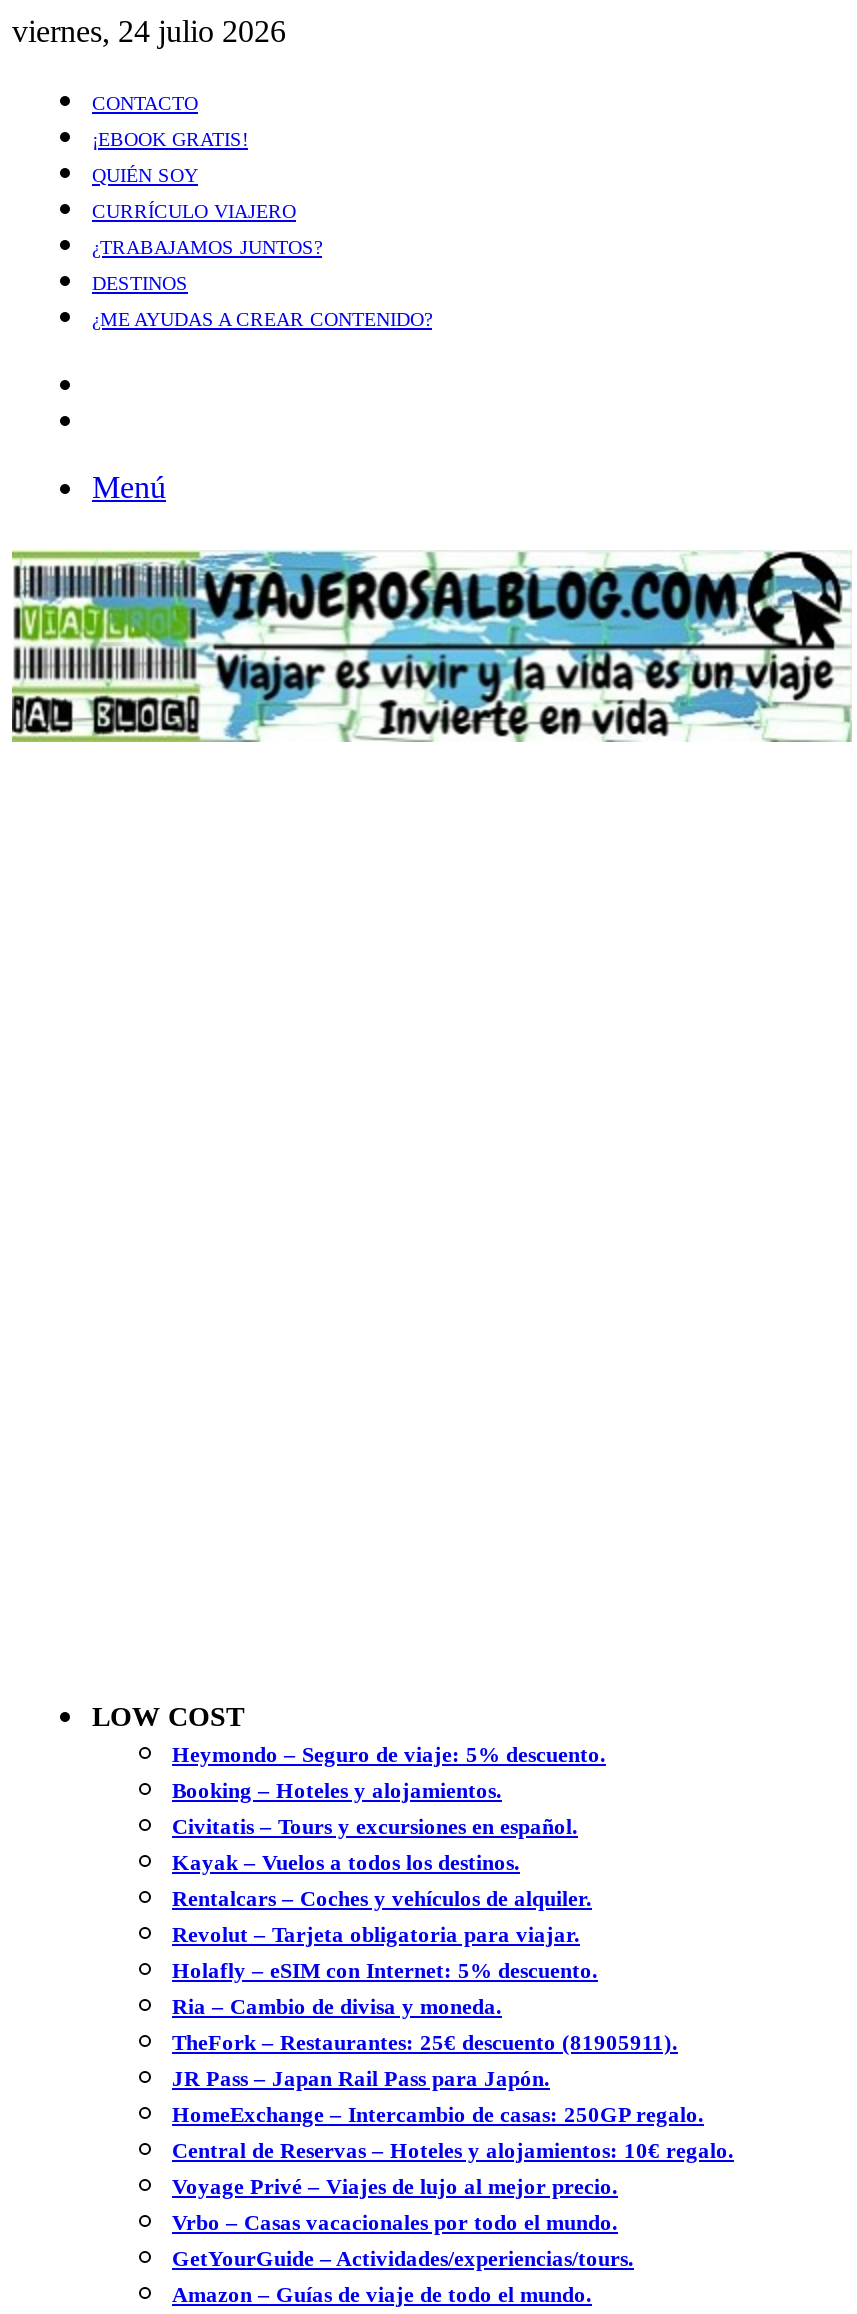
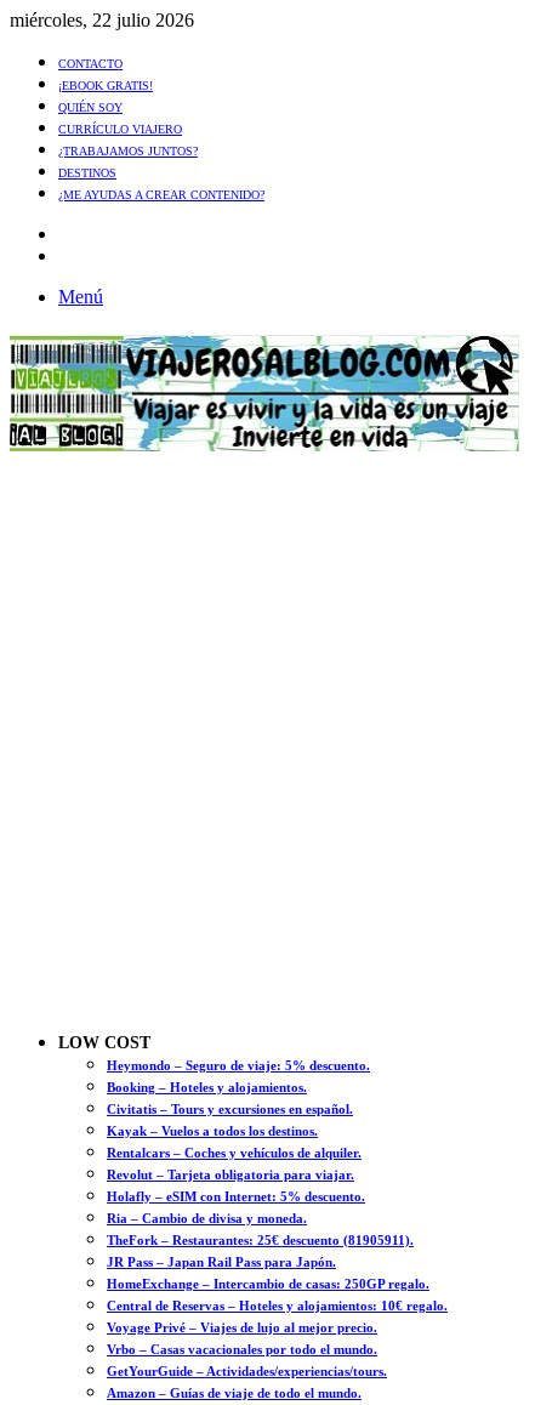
[12,14,286,48] viernes, 24 julio 2026 -> [10,10,194,30] miércoles, 22 julio 2026

